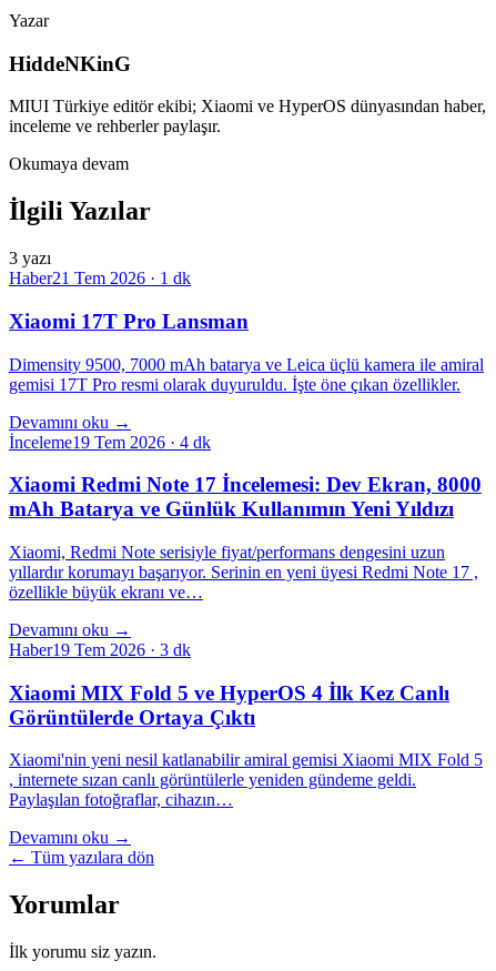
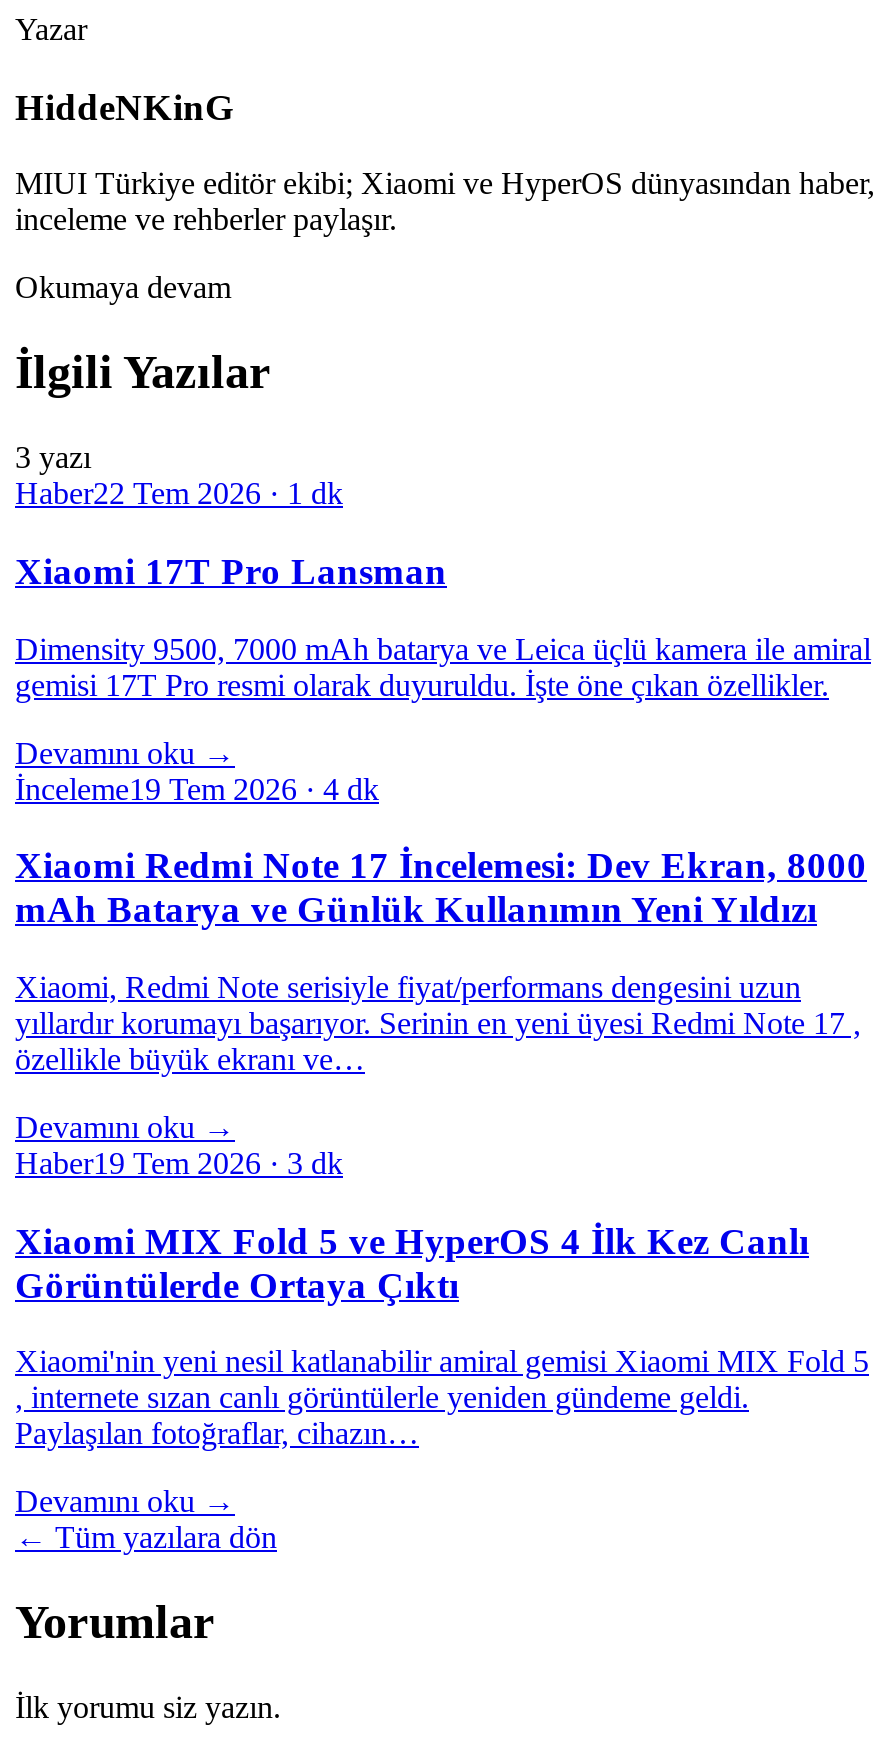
[9,269,191,288] Haber21 Tem 2026 · 1 dk -> [15,476,343,510] Haber22 Tem 2026 · 1 dk

